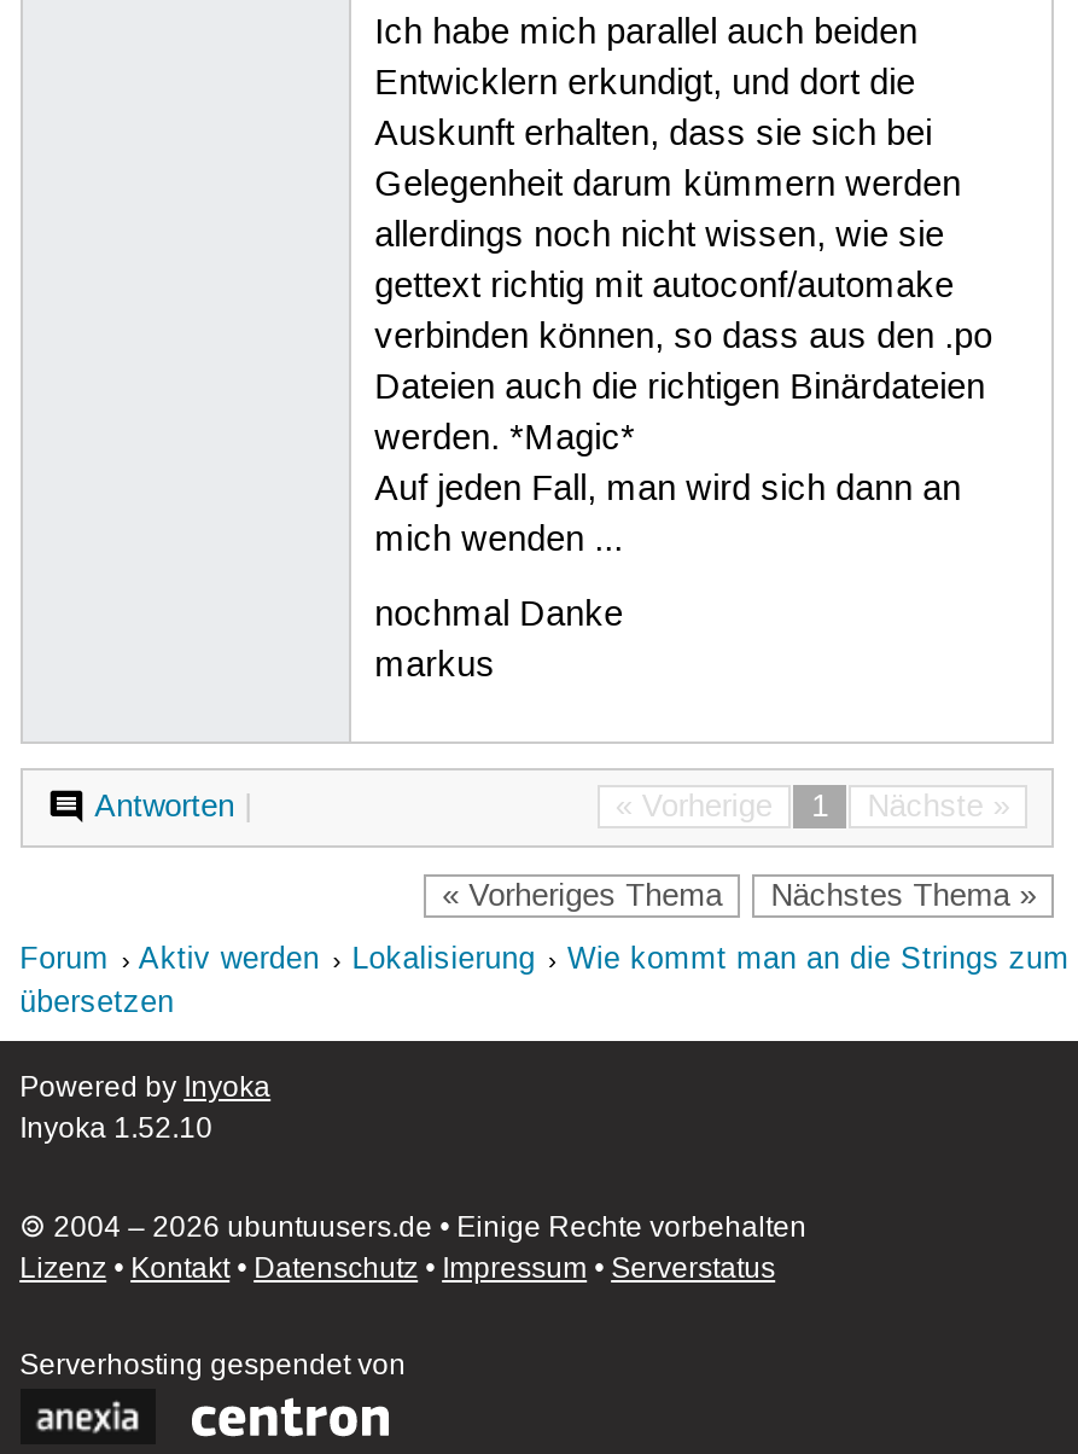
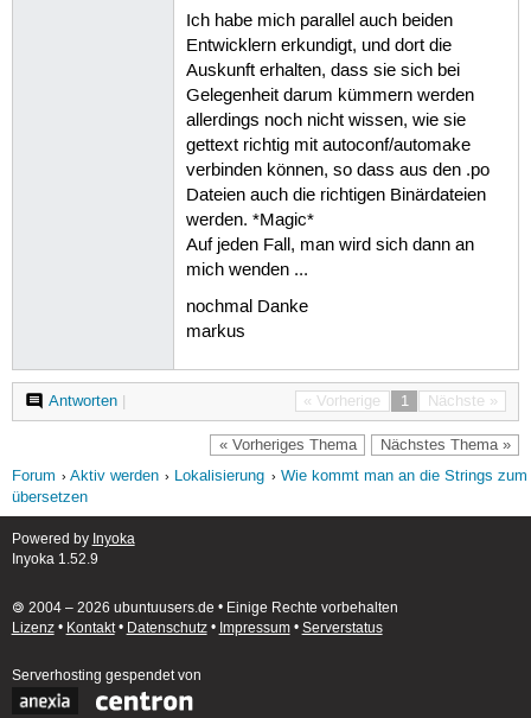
[20,1112,213,1149] Inyoka 1.52.10 -> [11,551,98,569] Inyoka 1.52.9

